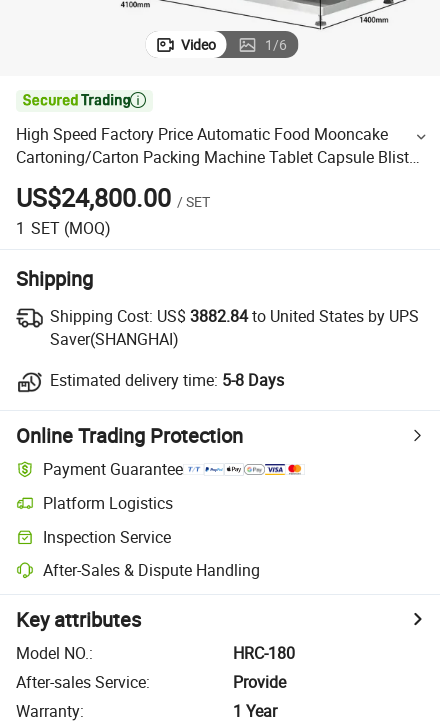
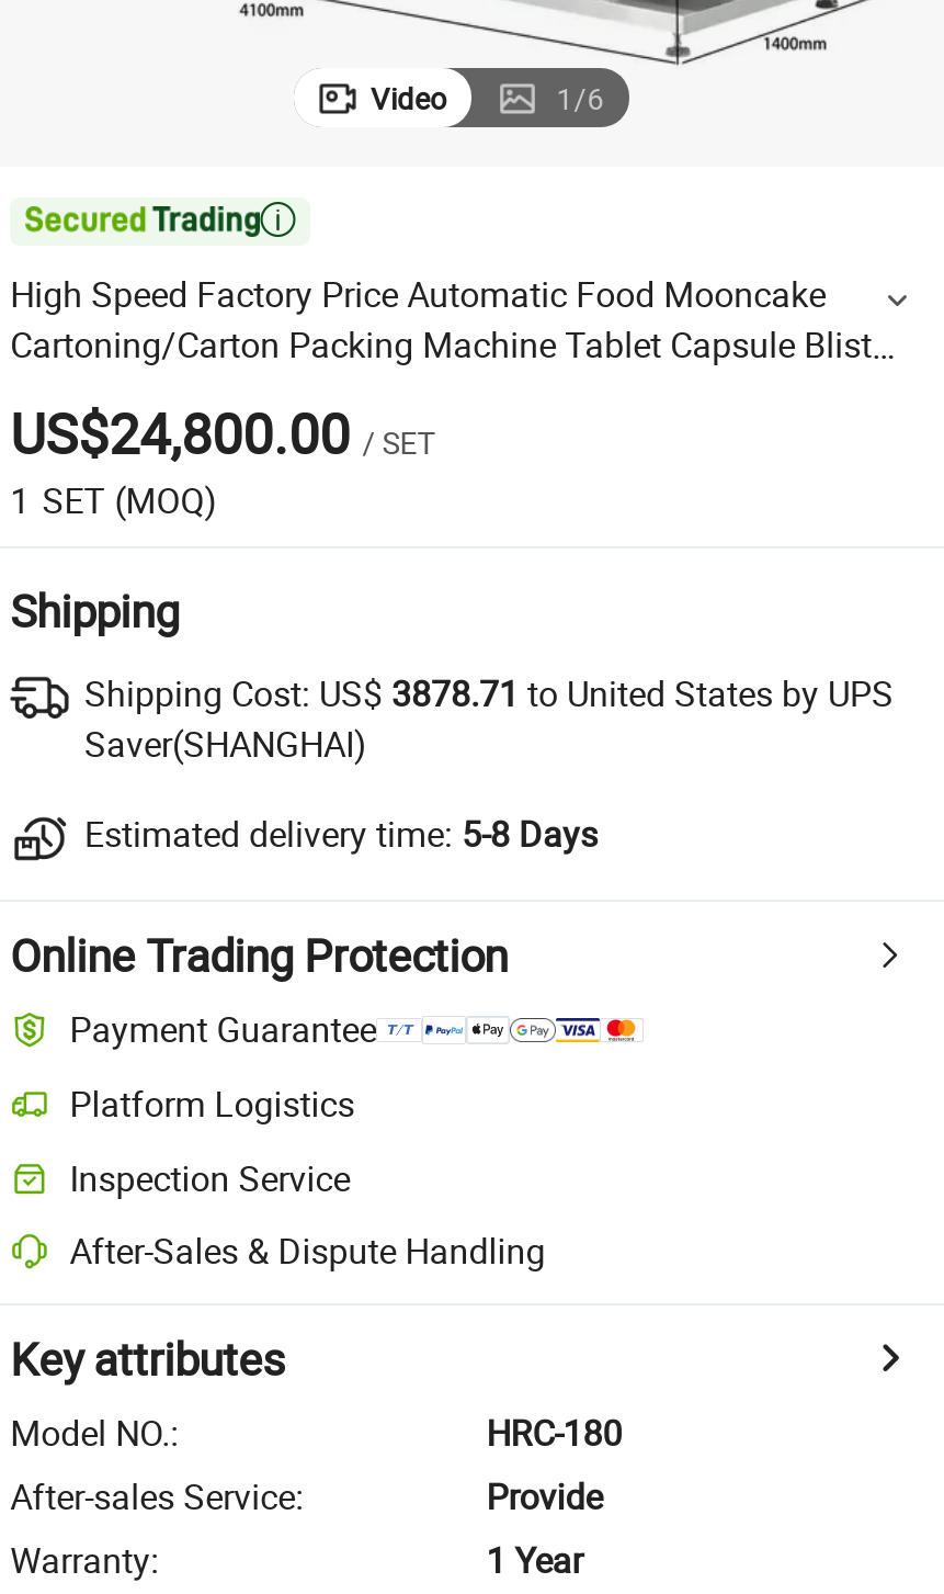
[50,305,419,327] Shipping Cost: US$3882.84 to United States by UPS -> [84,669,894,717] Shipping Cost: US$3878.71 to United States by UPS

